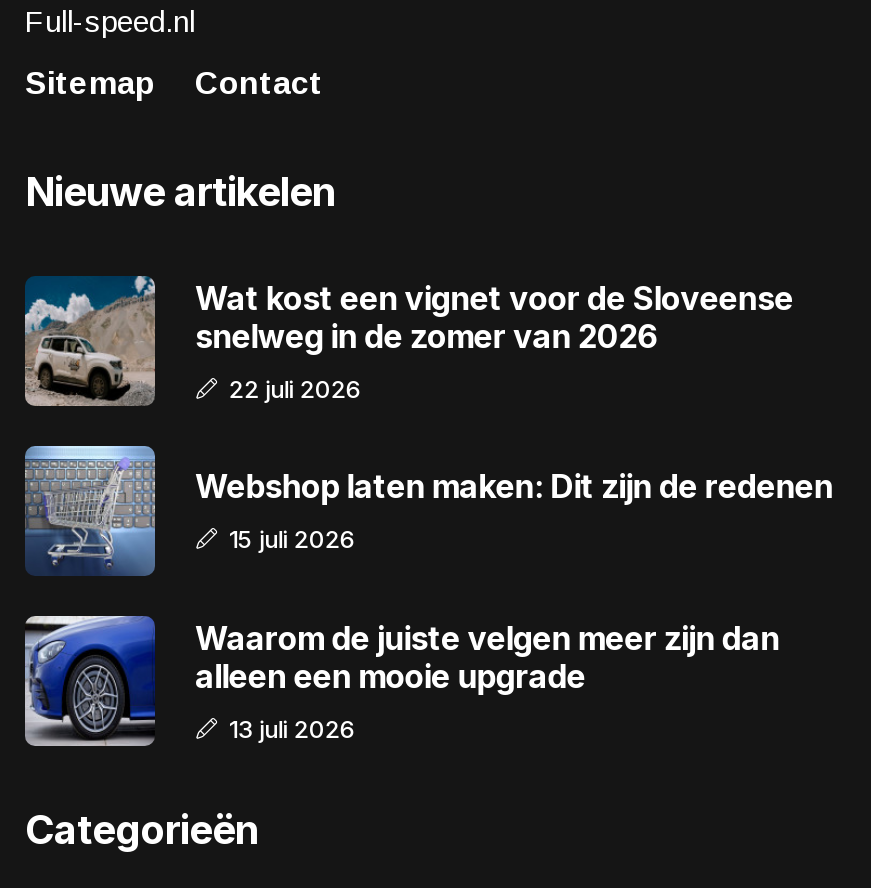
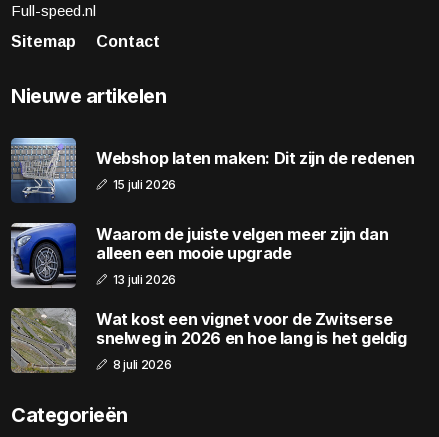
[23,276,793,408] [image] | Wat kost een vignet voor de Sloveense | snelweg in de zomer van 2026 | 22 juli 2026 -> none
moved [21,444,833,744] -> [9,137,415,287]: [image] | Webshop laten maken: Dit zijn de redenen | 15 juli 2026 | Waarom de juiste velgen meer zijn dan | alleen een mooie upgrade | 13 juli 2026
none -> [11,307,407,374] [image] | Wat kost een vignet voor de Zwitserse | snelweg in 2026 en hoe lang is het geldig | 8 juli 2026

